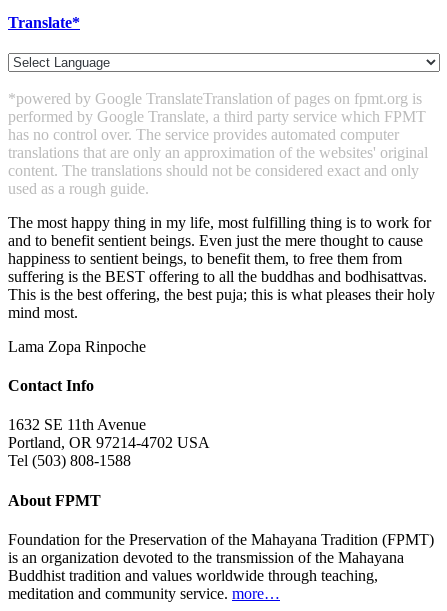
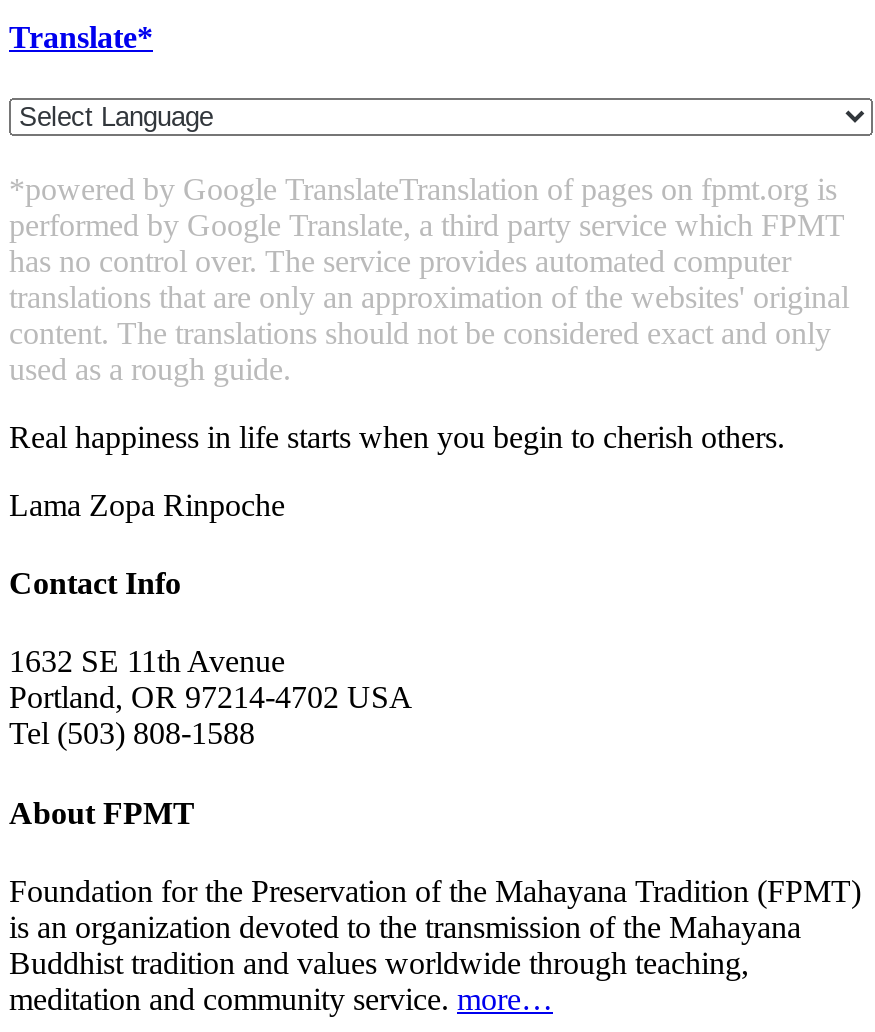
[8,214,435,321] The most happy thing in my life, most fulfilling thing is to work for | and to benefit sentient beings. Even just the mere thought to cause | happiness to sentient beings, to benefit them, to free them from | suffering is the BEST offering to all the buddhas and bodhisattvas. | This is the best offering, the best puja; this is what pleases their holy | mind most. -> [9,420,785,454] Real happiness in life starts when you begin to cherish others.

